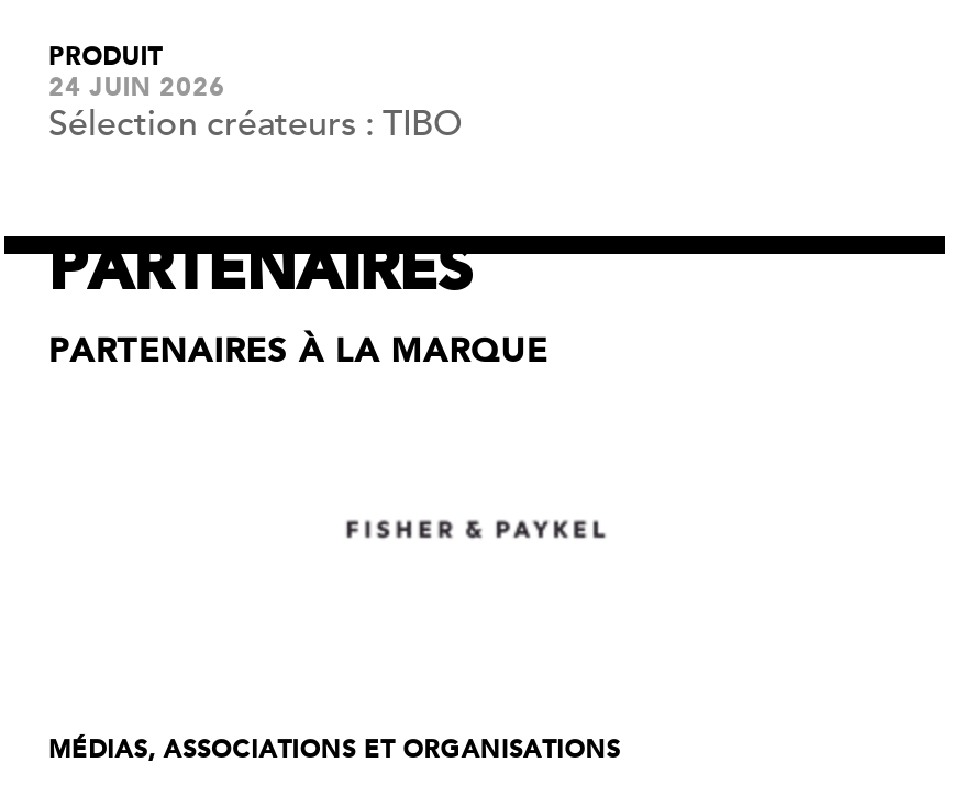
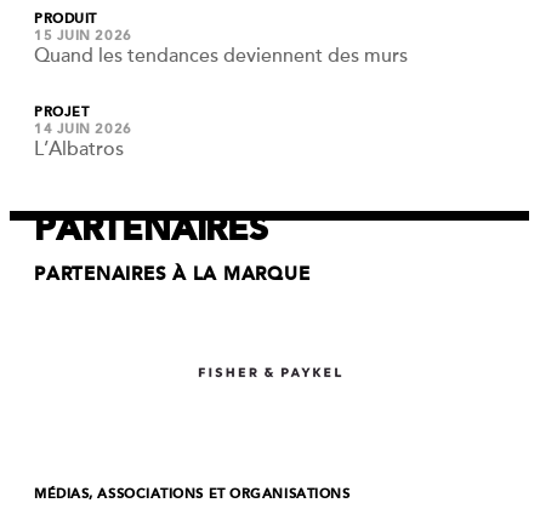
[48,73,462,146] 24 JUIN 2026 | Sélection créateurs : TIBO -> [34,28,408,161] 15 JUIN 2026 | Quand les tendances deviennent des murs | PROJET | 14 JUIN 2026 | L’Albatros

